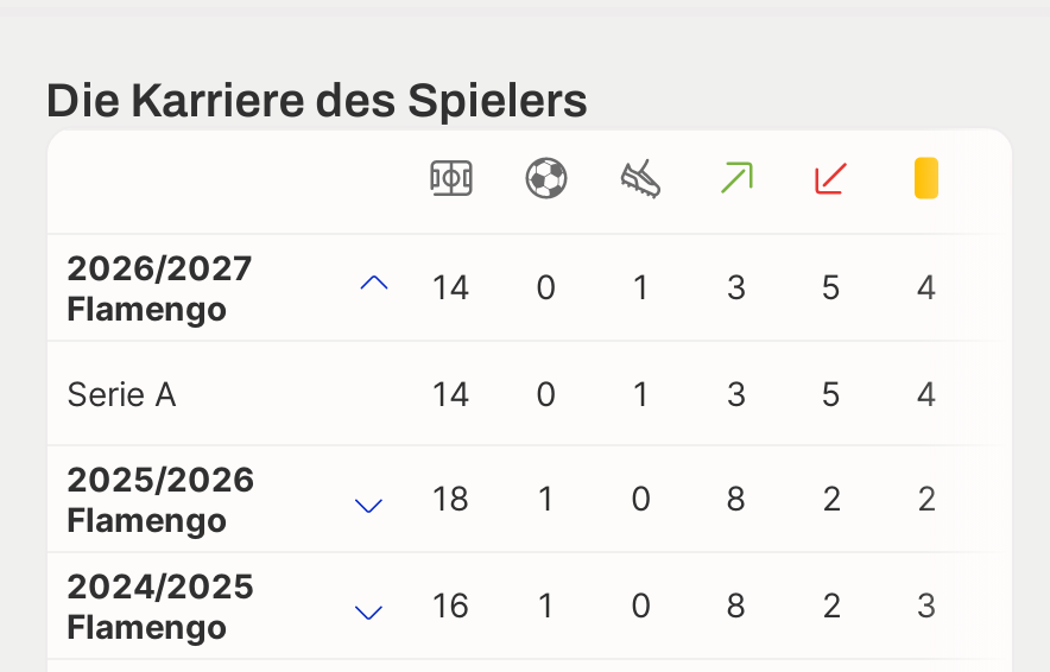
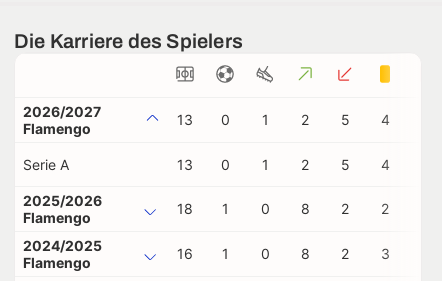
[432,266,470,306] 14 -> [177,111,193,128] 13
[726,266,747,306] 3 -> [301,111,309,128] 2
[432,373,470,413] 14 -> [177,156,193,173] 13
[726,373,747,413] 3 -> [301,156,309,173] 2

